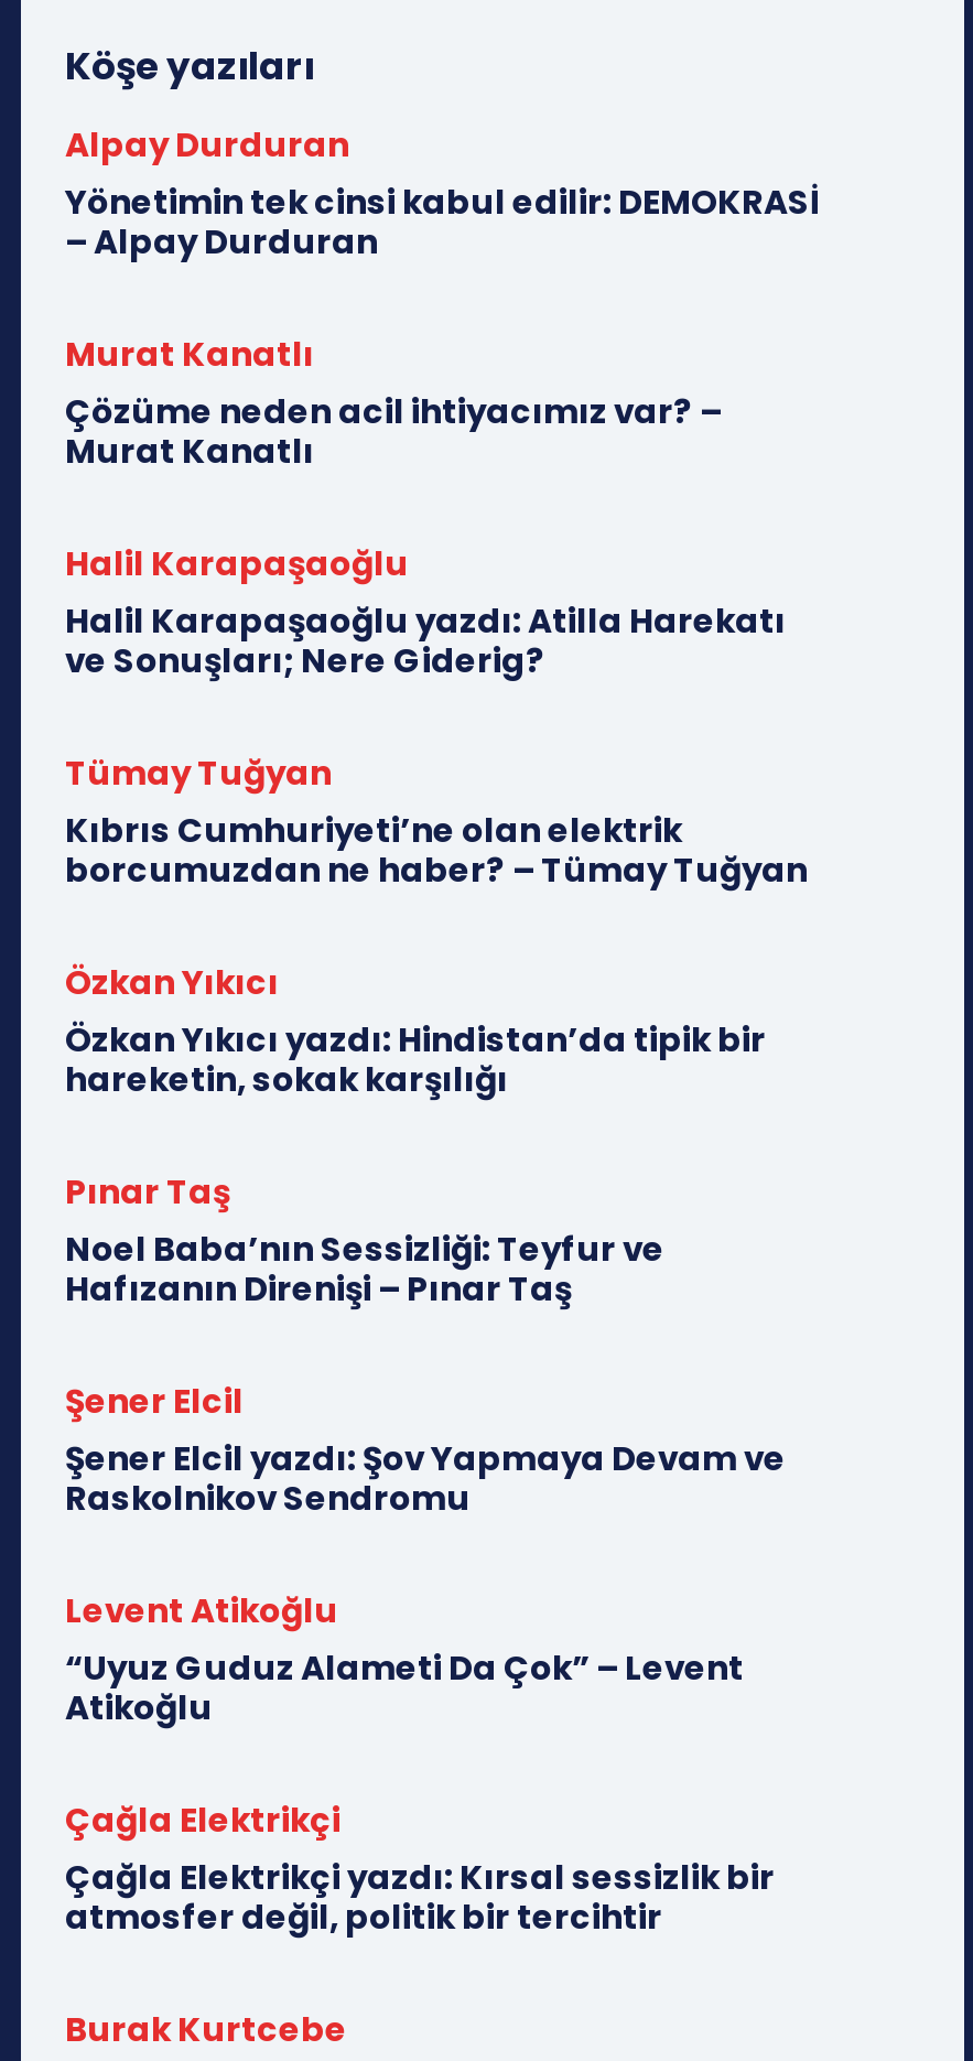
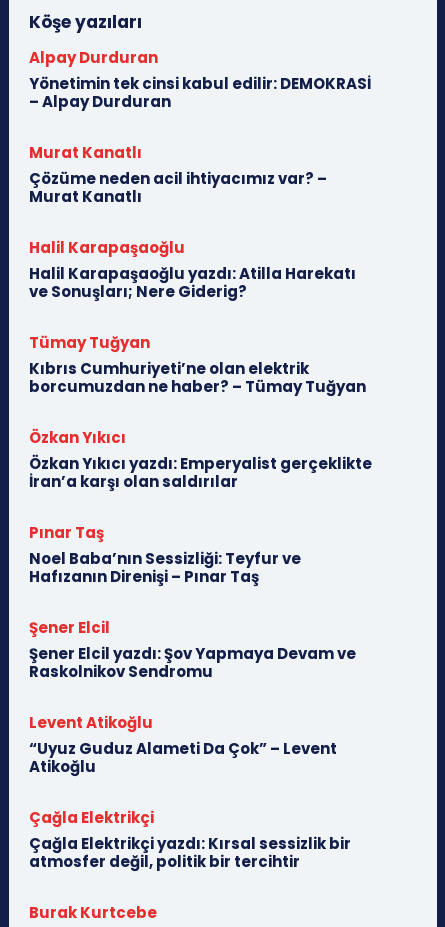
[65,1017,766,1103] Özkan Yıkıcı yazdı: Hindistan’da tipik bir | hareketin, sokak karşılığı -> [29,453,372,492] Özkan Yıkıcı yazdı: Emperyalist gerçeklikte | İran’a karşı olan saldırılar

